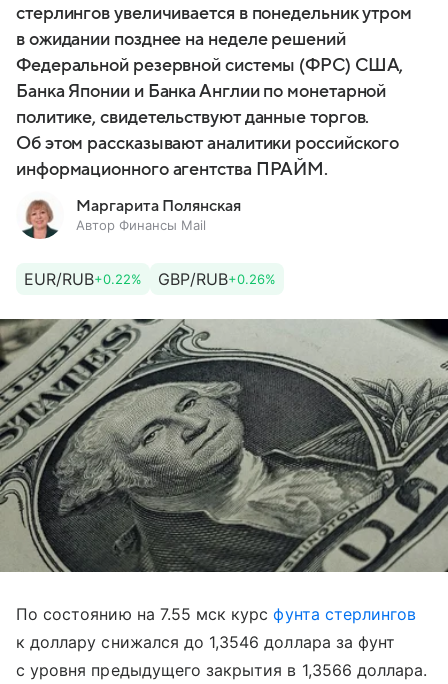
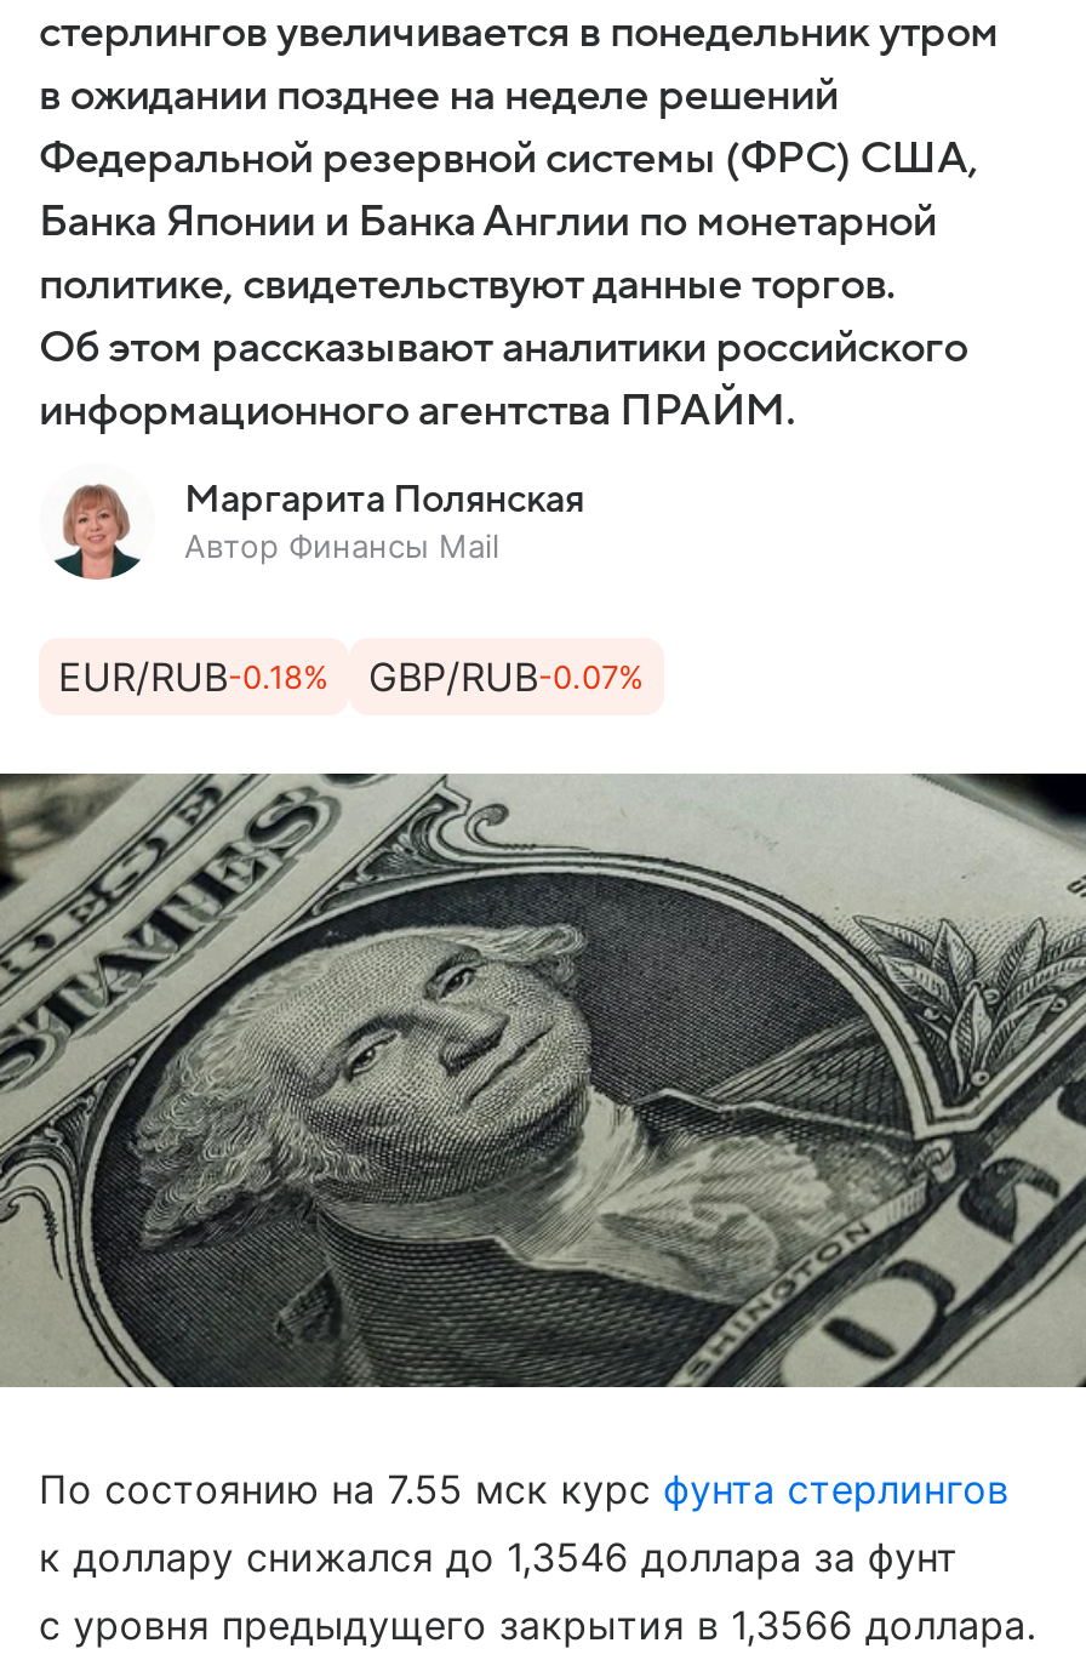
[24,269,142,289] EUR/RUB+0.22% -> [58,652,330,701] EUR/RUB-0.18%
[158,269,276,289] GBP/RUB+0.26% -> [368,652,645,701] GBP/RUB-0.07%

